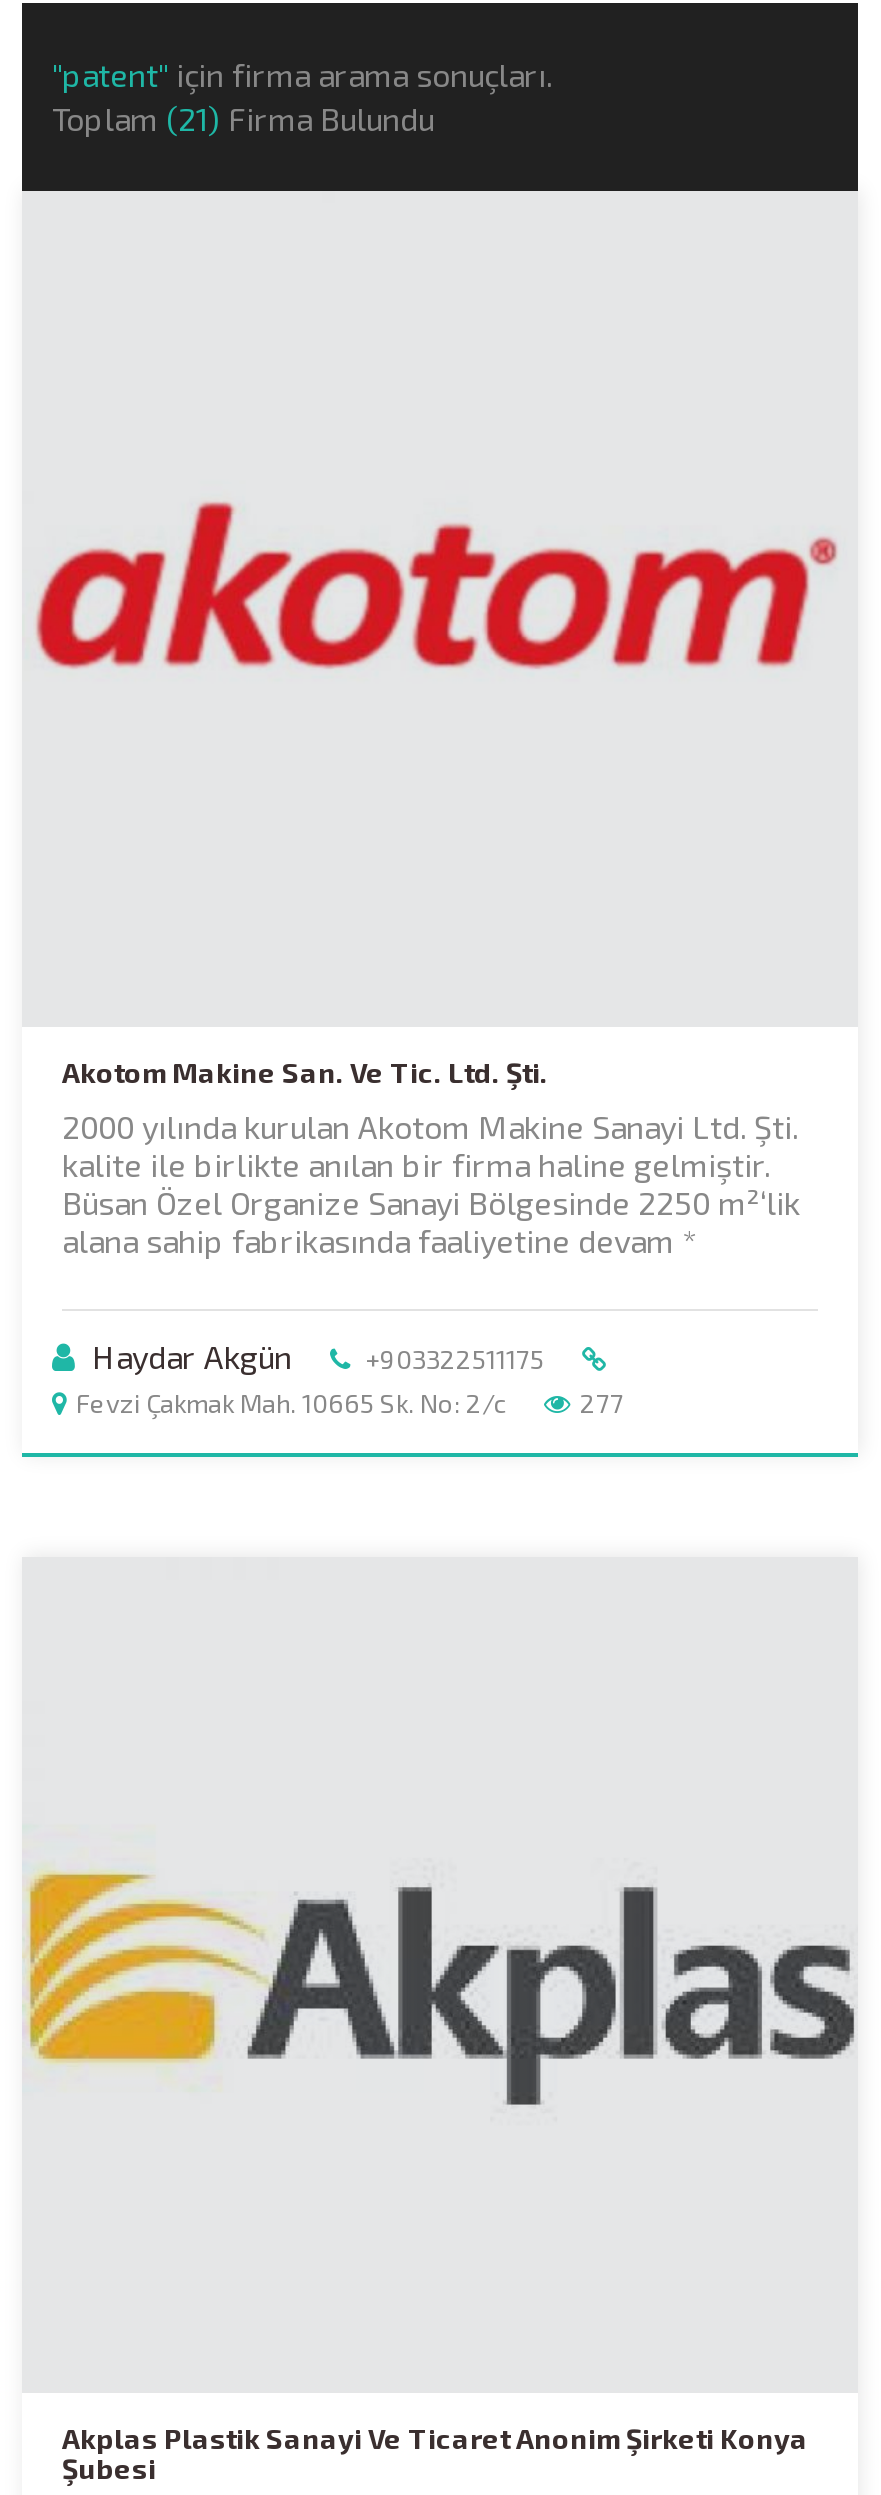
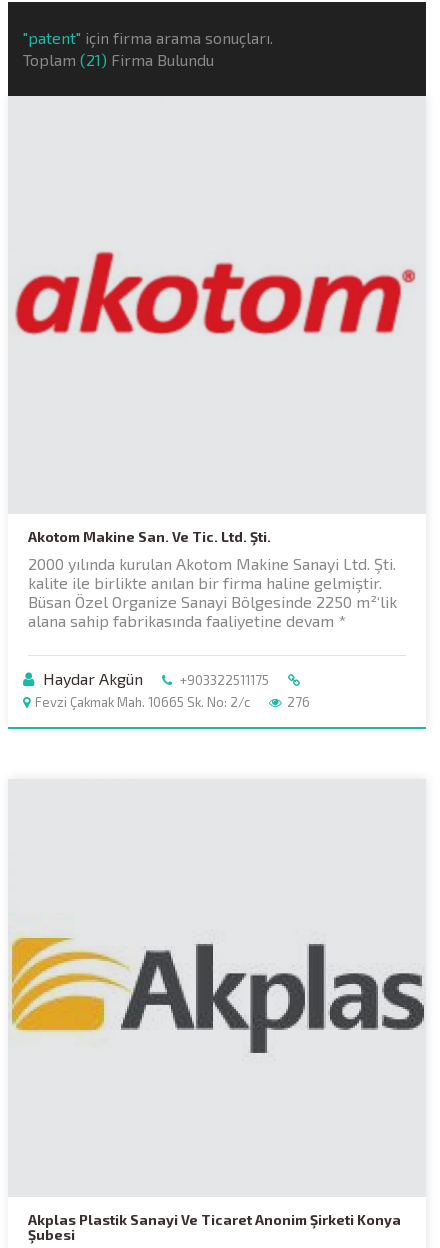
[580,1387,624,1419] 277 -> [287,694,310,710] 276

